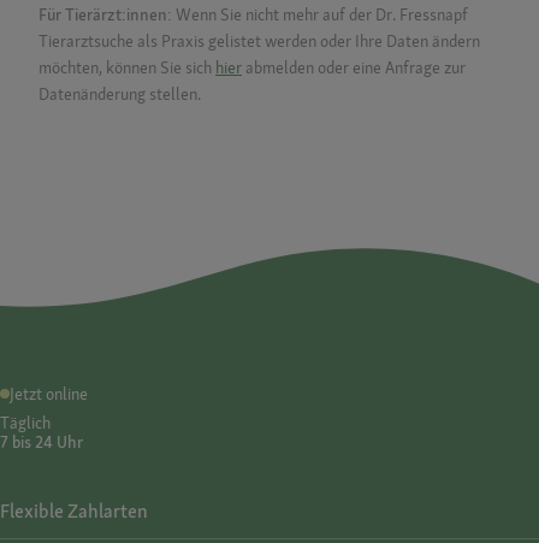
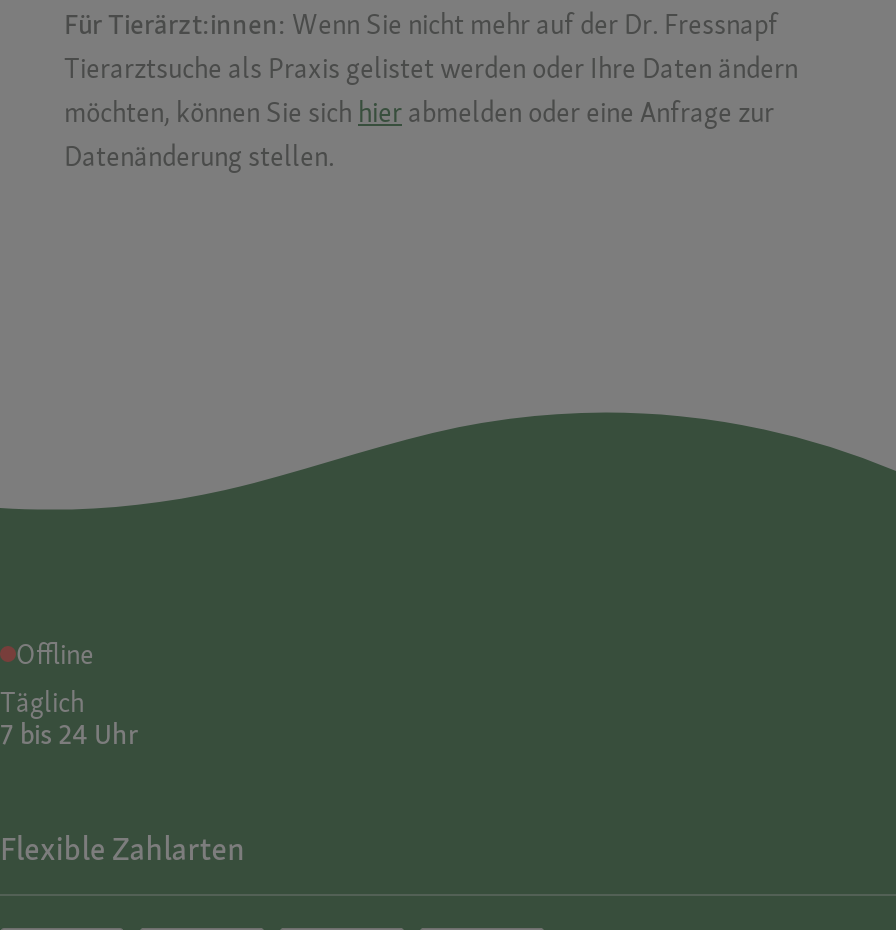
[10,383,88,405] Jetzt online -> [16,636,94,672] Offline

